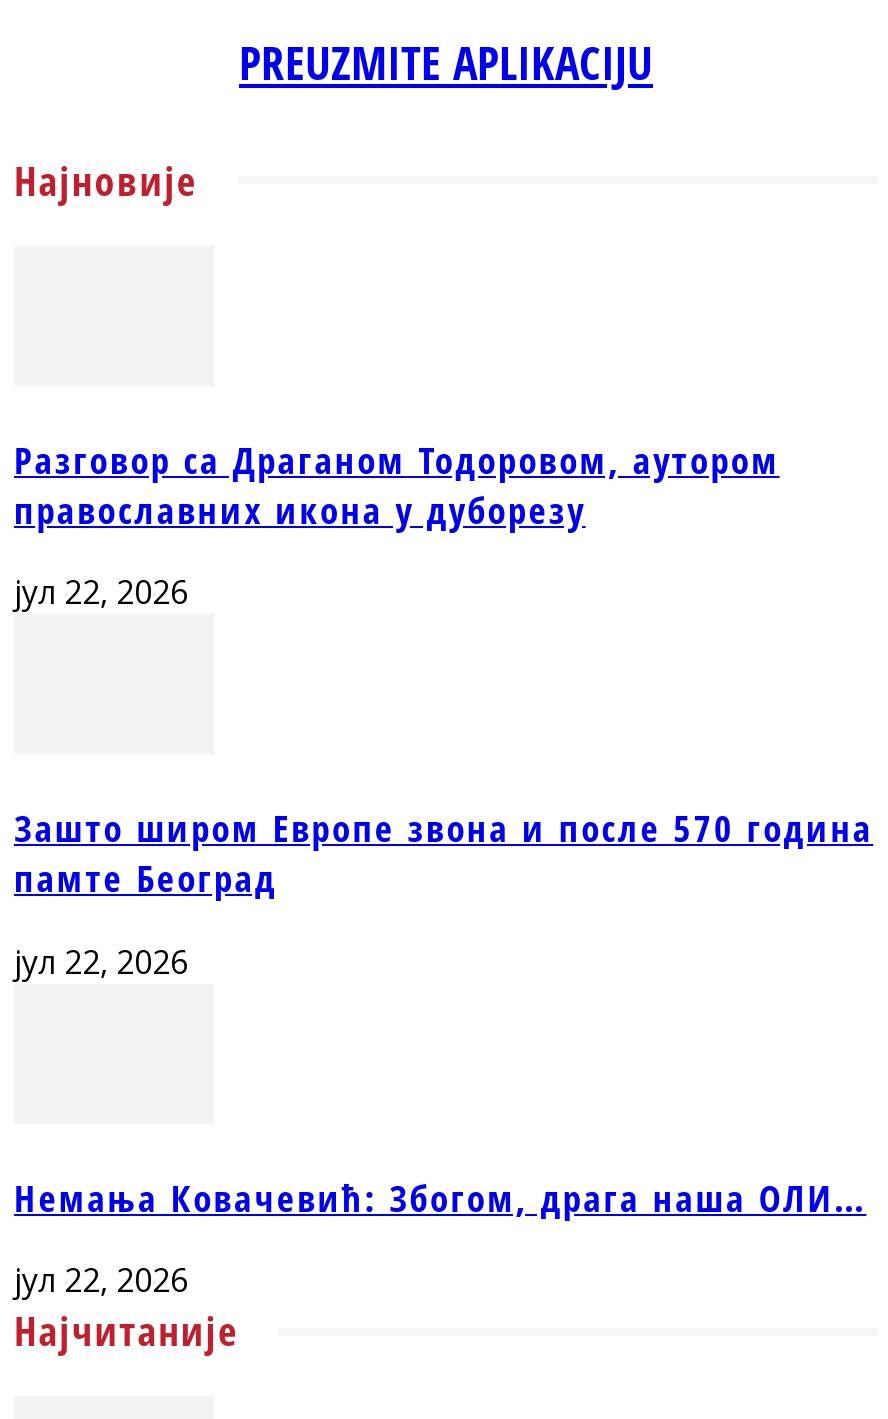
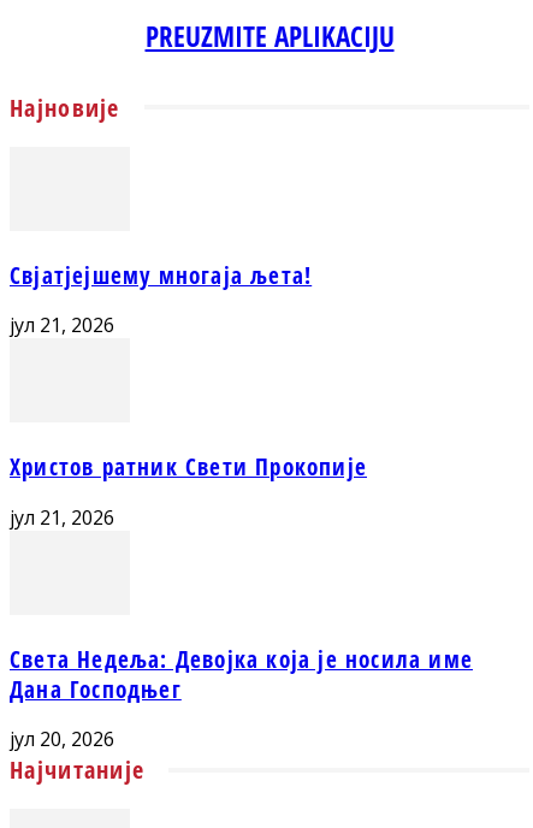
[14,433,780,533] Разговор са Драганом Тодоровом, аутором | православних икона у дуборезу -> [10,260,312,290] Свјатјејшему многаја љета!
[14,571,188,615] јул 22, 2026 -> [10,312,114,339] јул 21, 2026
[14,802,873,902] Зашто широм Европе звона и после 570 година | памте Београд -> [10,451,367,482] Христов ратник Свети Прокопије
[14,940,188,984] јул 22, 2026 -> [10,504,114,531] јул 21, 2026
[14,1171,866,1221] Немања Ковачевић: Збогом, драга наша ОЛИ… -> [10,643,473,704] Света Недеља: Девојка која је носила име | Дана Господњег
[14,1259,188,1303] јул 22, 2026 -> [10,726,114,753] јул 20, 2026

